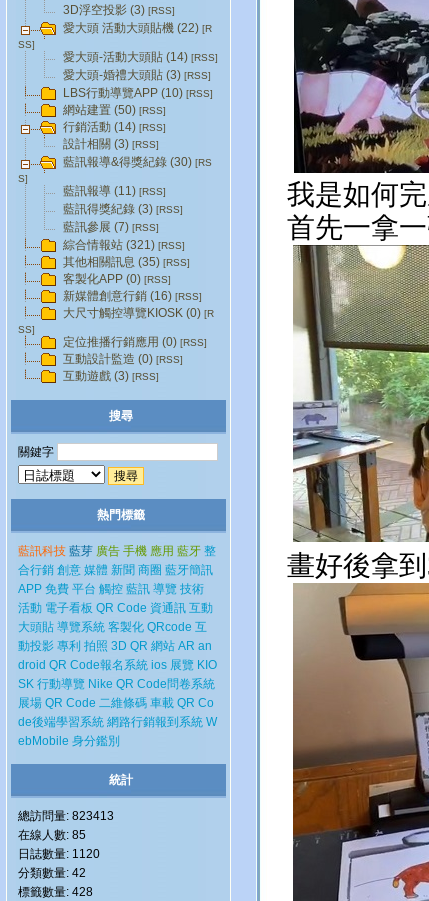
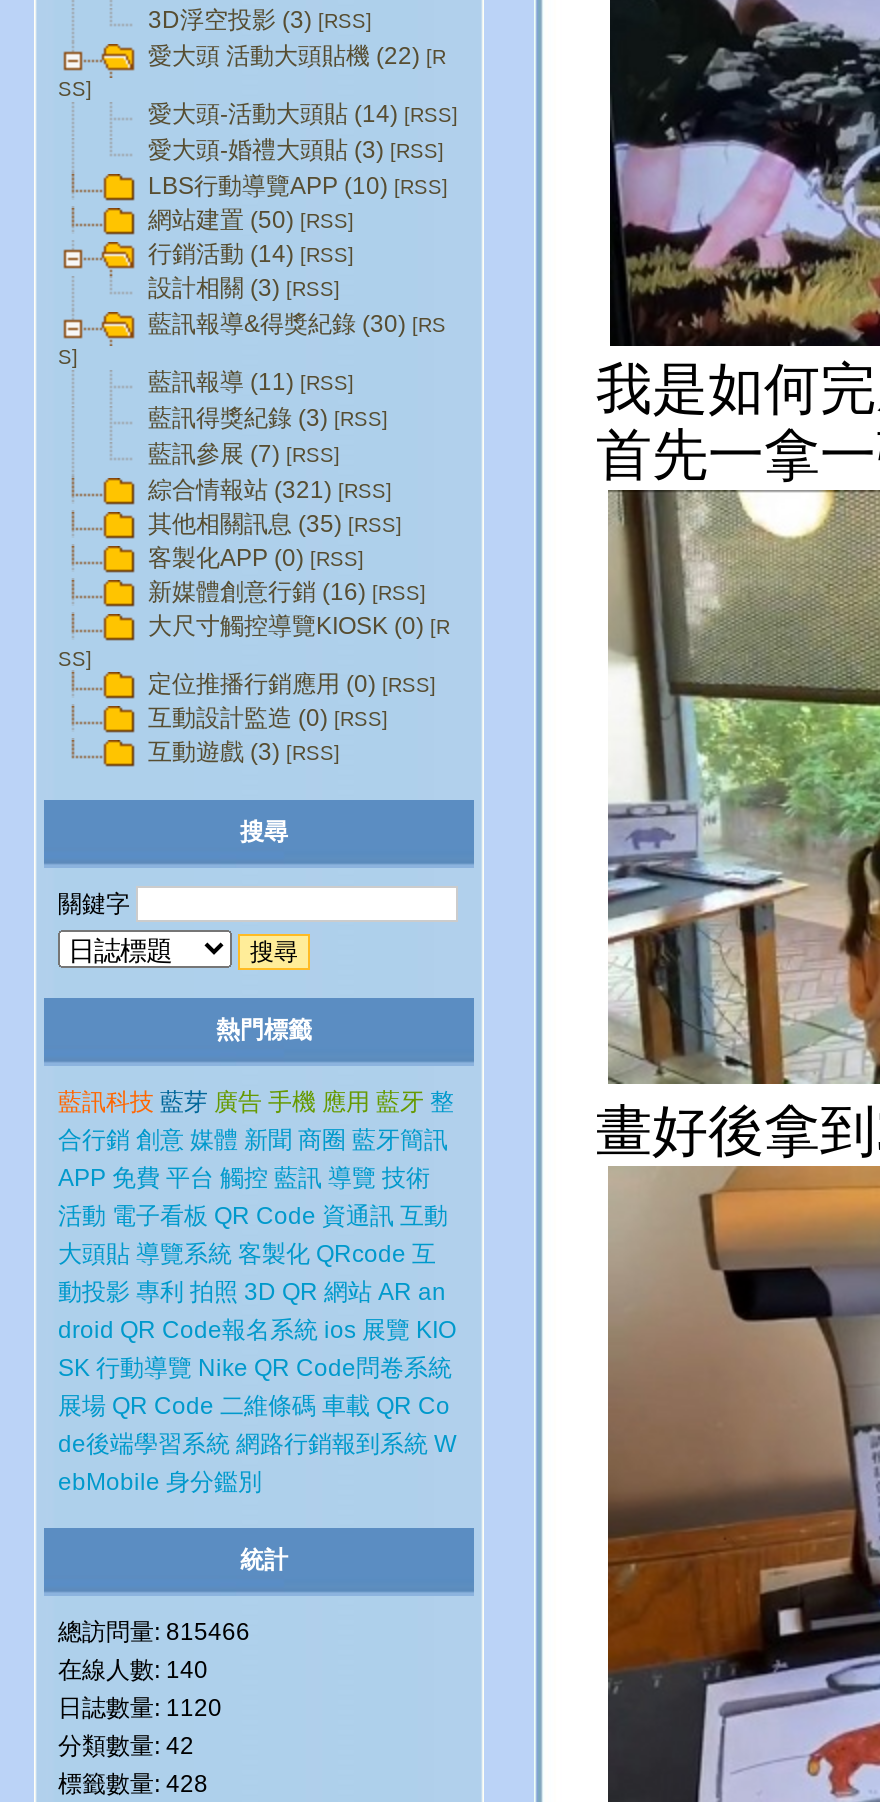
[18,809,114,823] 總訪問量: 823413 -> [58,1618,250,1646] 總訪問量: 815466
[18,828,86,842] 在線人數: 85 -> [58,1656,208,1684] 在線人數: 140

